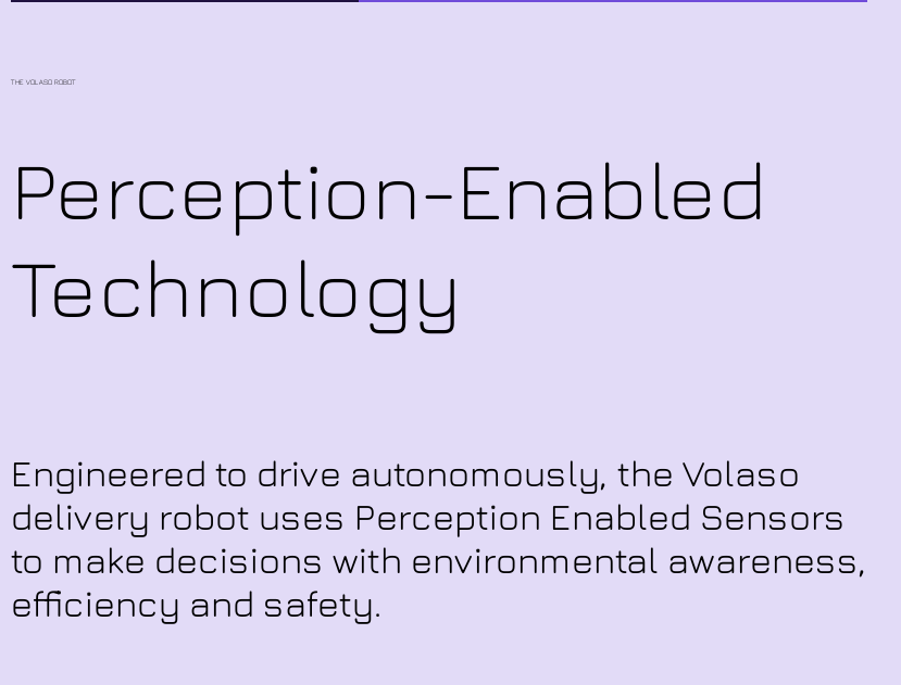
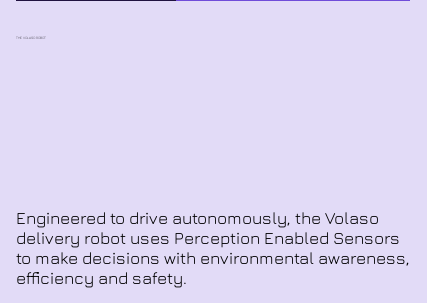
[11,139,768,334] Perception-Enabled | Technology -> none

